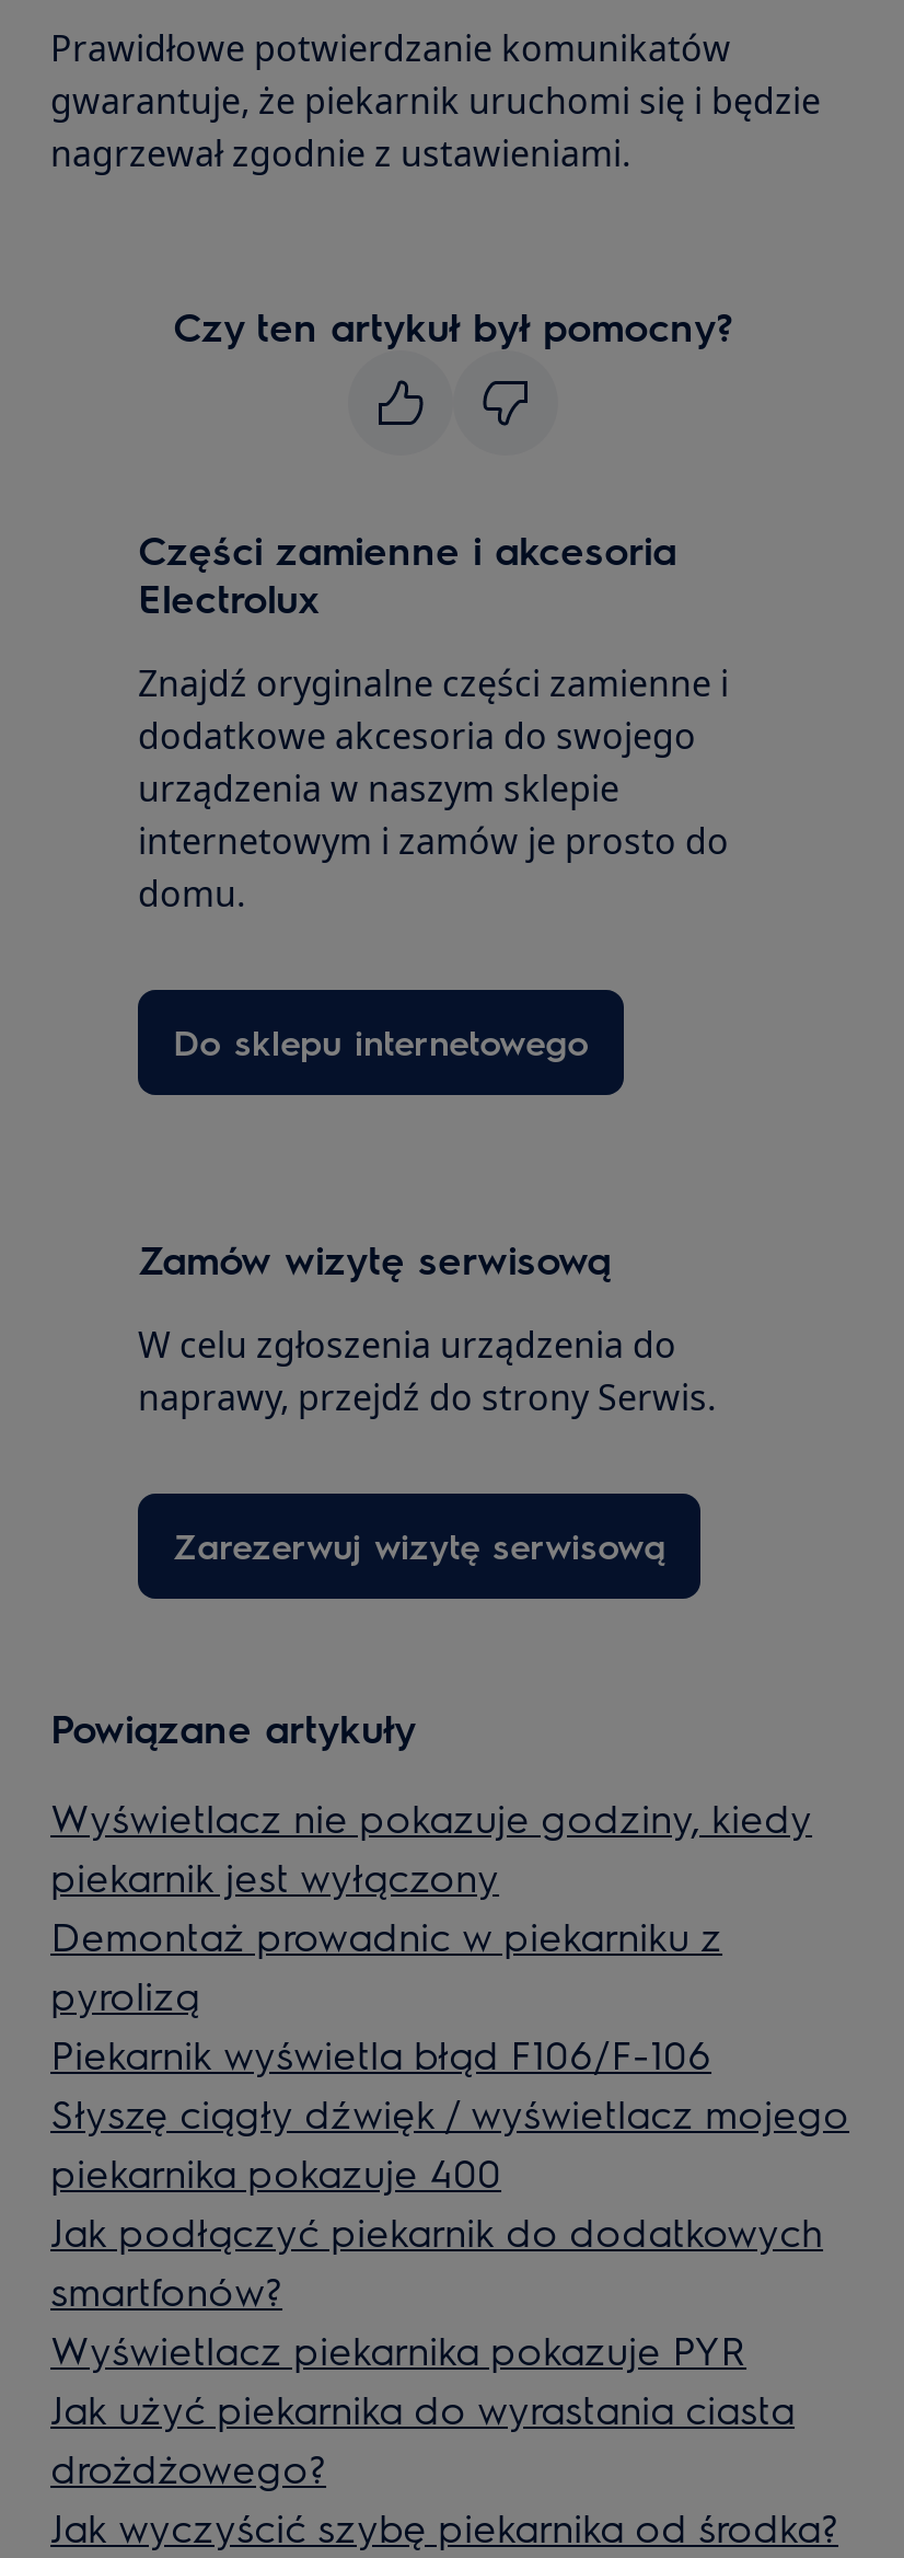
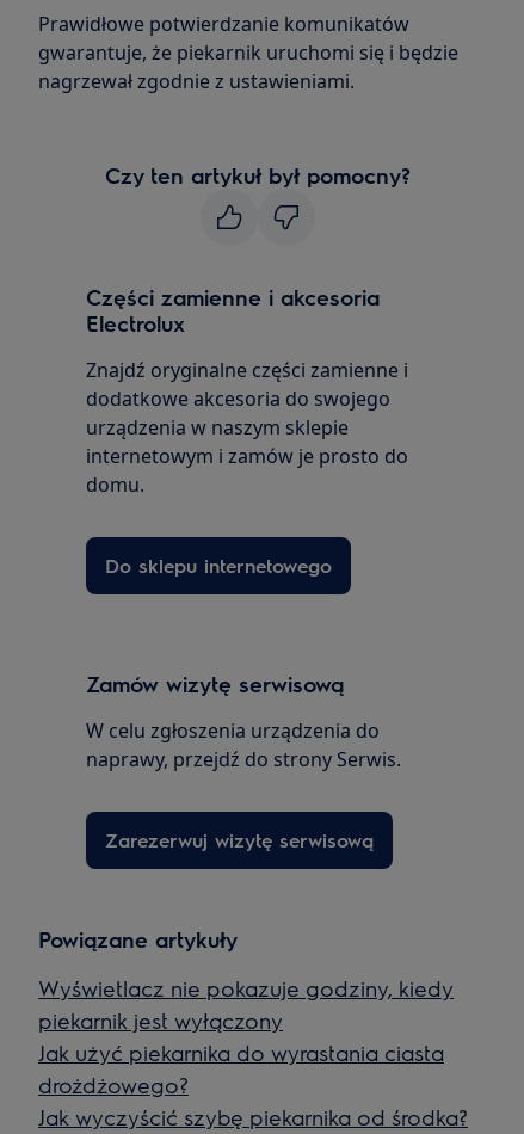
[50,1910,849,2374] Demontaż prowadnic w piekarniku z | pyrolizą | Piekarnik wyświetla błąd F106/F-106 | Słyszę ciągły dźwięk / wyświetlacz mojego | piekarnika pokazuje 400 | Jak podłączyć piekarnik do dodatkowych | smartfonów? | Wyświetlacz piekarnika pokazuje PYR -> none

